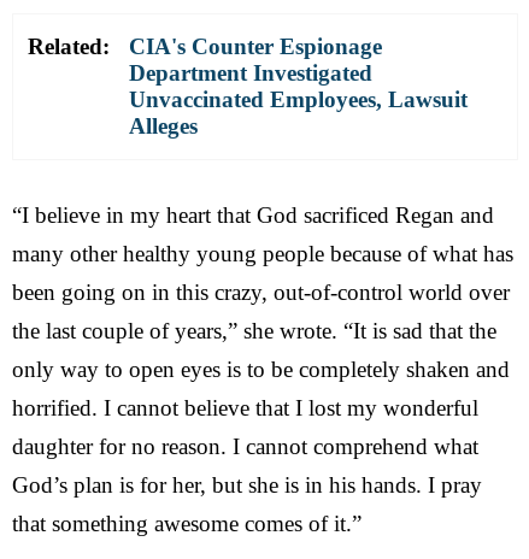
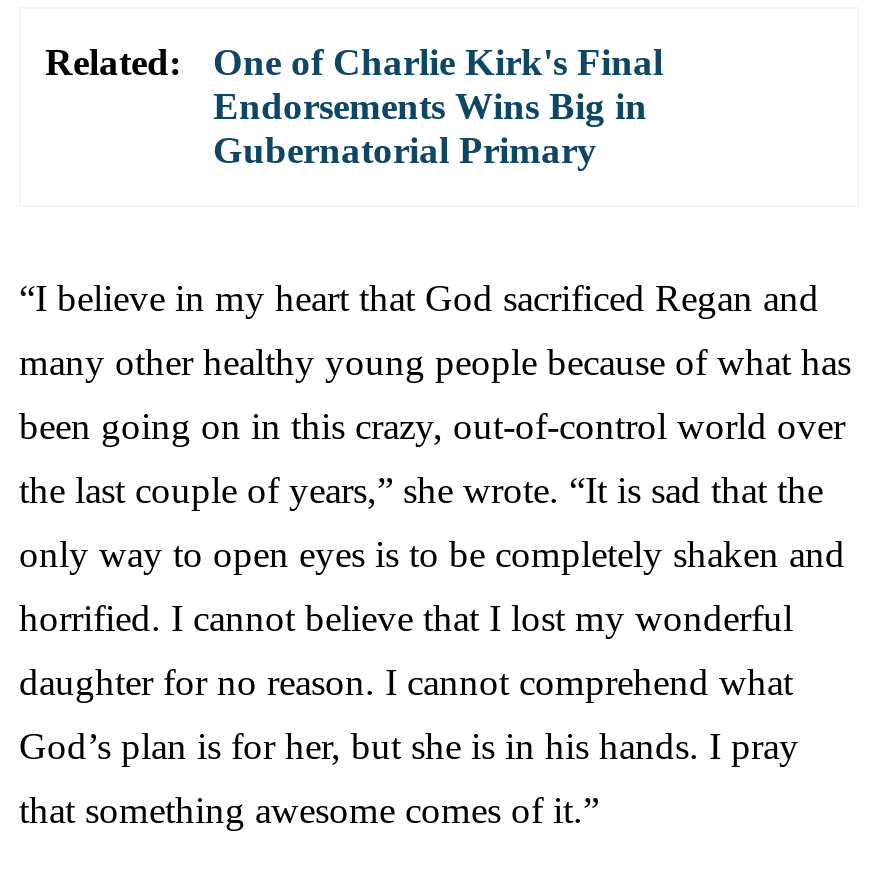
[129,33,468,138] CIA's Counter Espionage | Department Investigated | Unvaccinated Employees, Lawsuit | Alleges -> [213,41,663,171] One of Charlie Kirk's Final | Endorsements Wins Big in | Gubernatorial Primary

